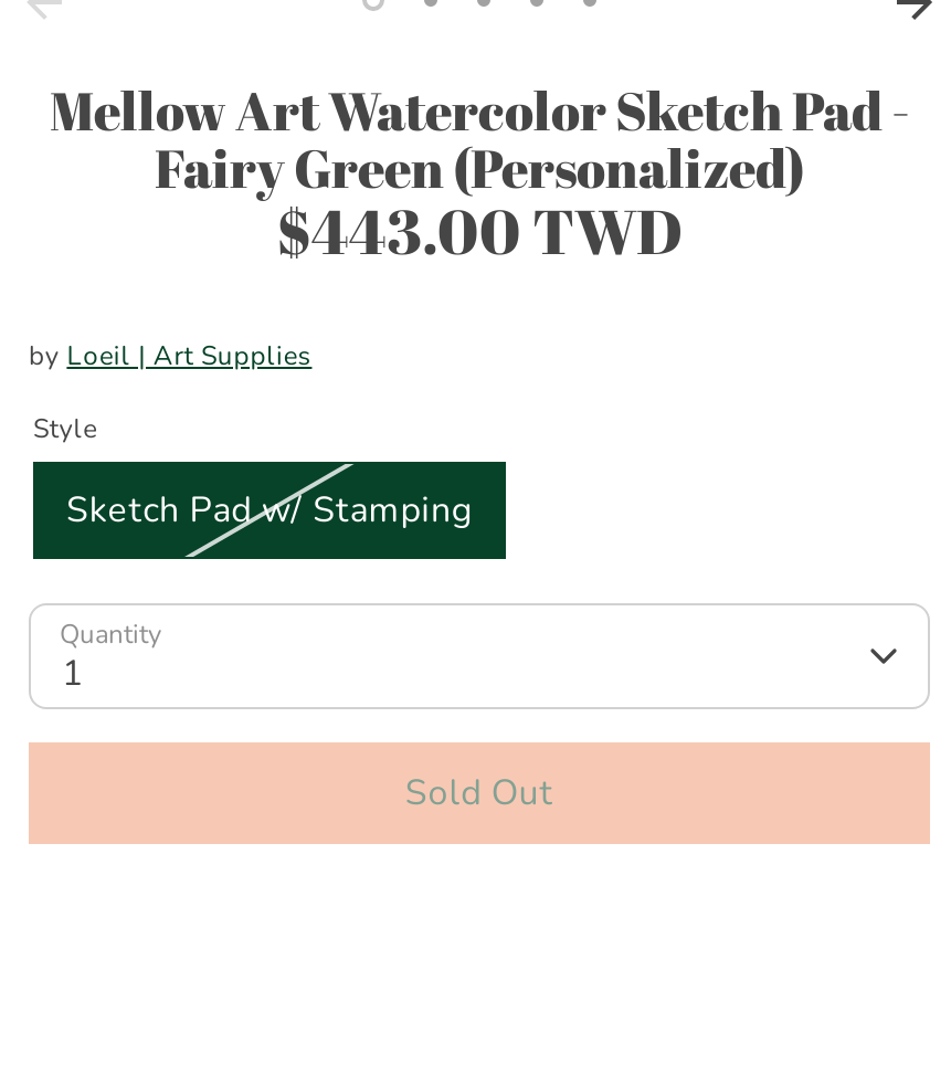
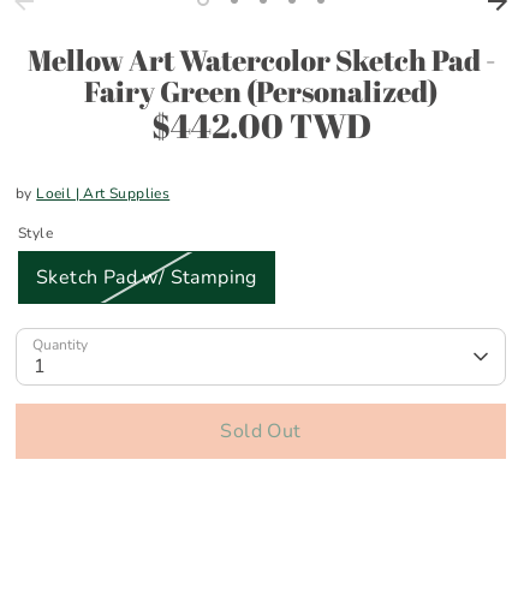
[276,187,683,271] $443.00 TWD -> [151,102,371,147] $442.00 TWD

